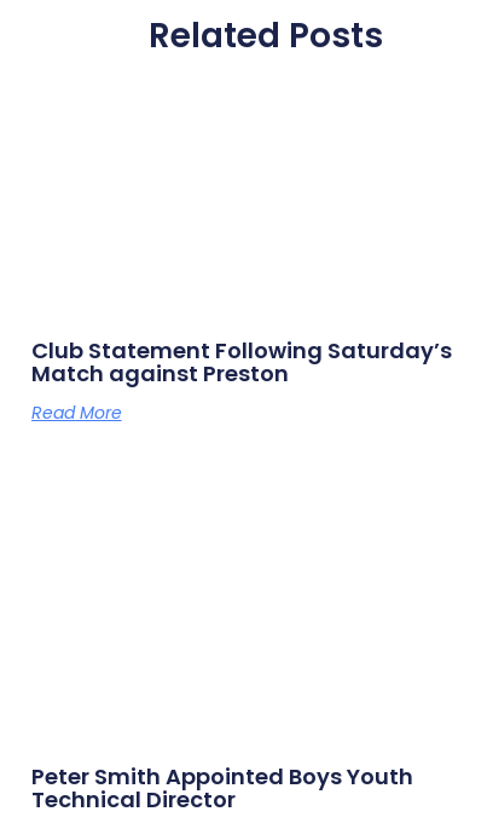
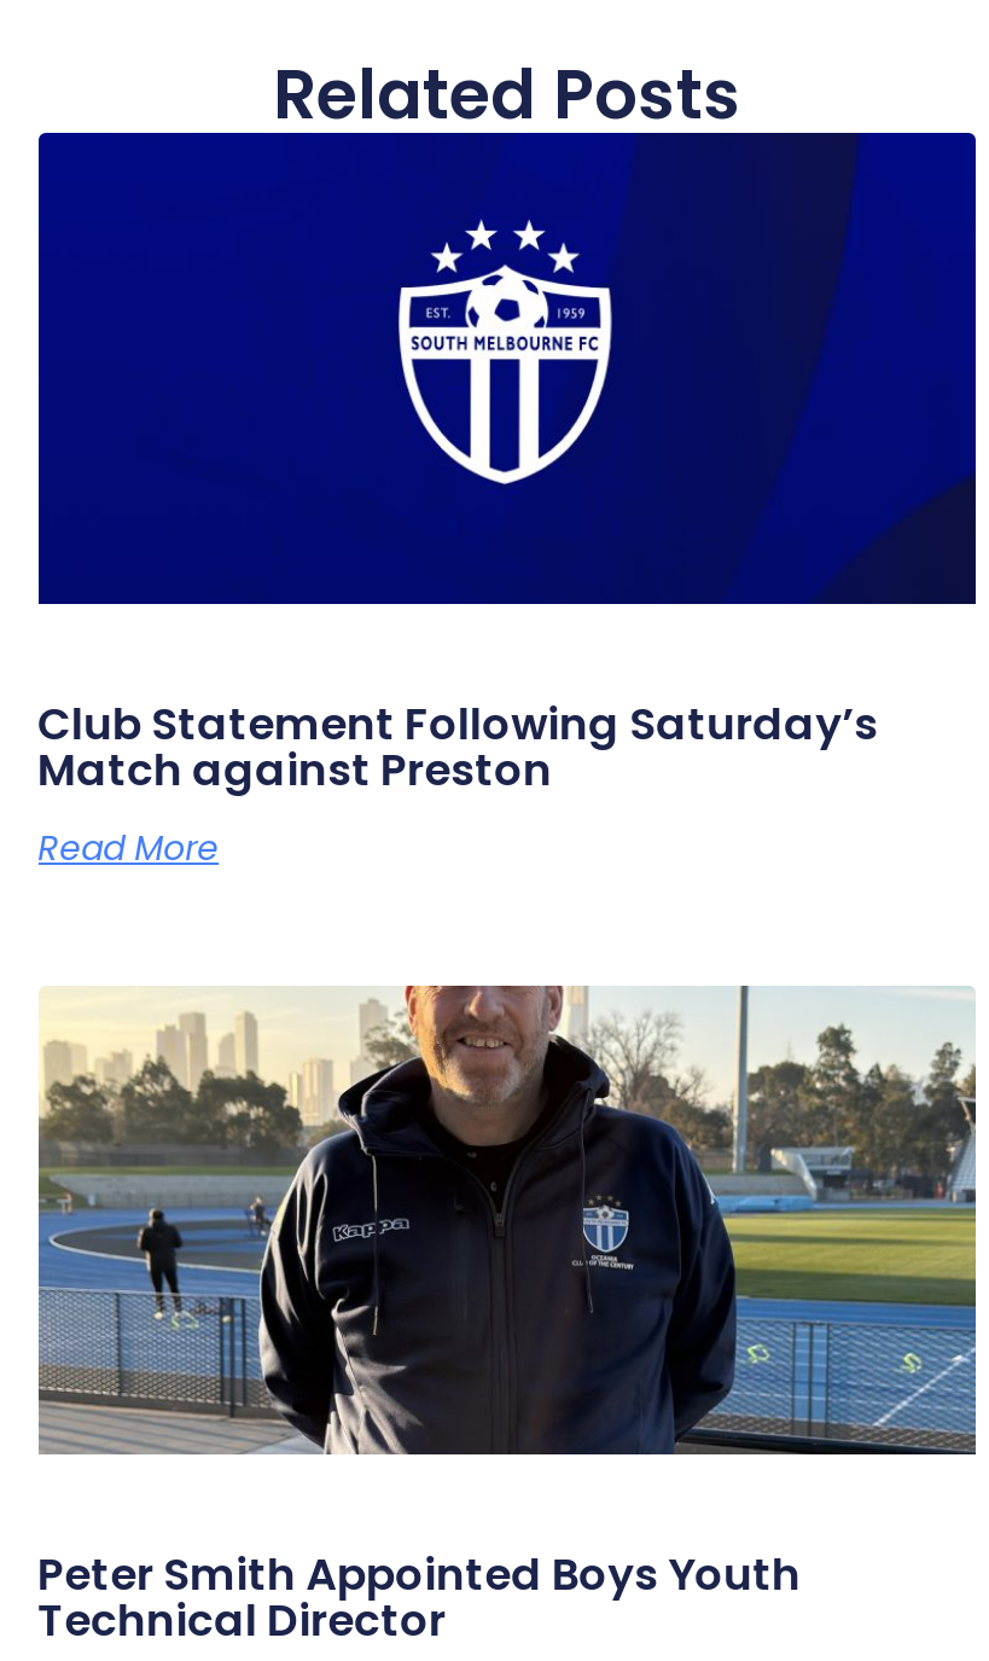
none -> [36,130,978,606] [image]
none -> [36,983,978,1457] [image]

